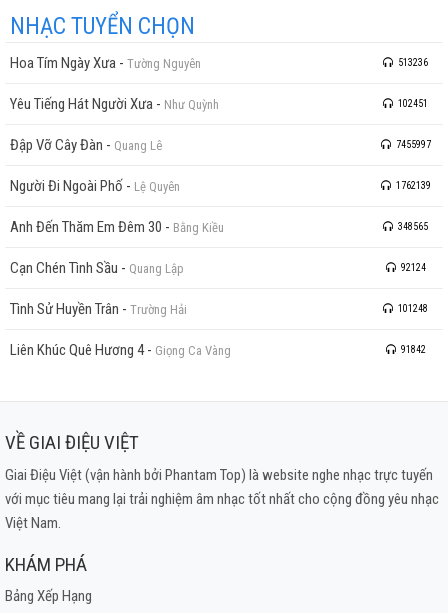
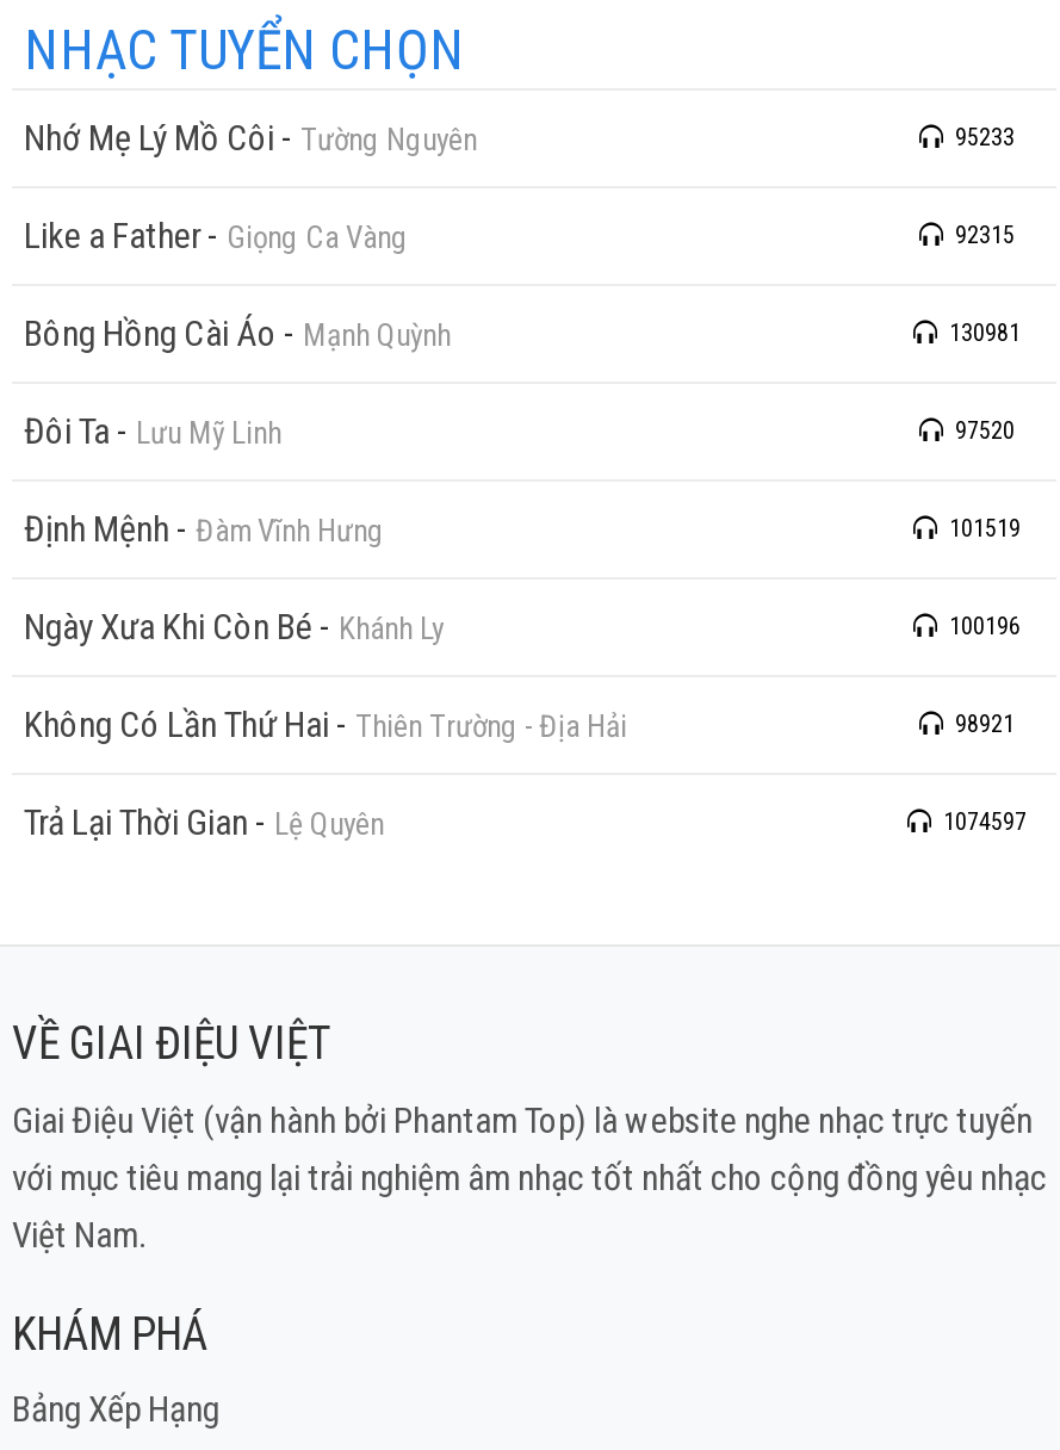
[10,54,428,72] Hoa Tím Ngày Xưa - Tường Nguyên | 513236 -> [24,117,1015,160] Nhớ Mẹ Lý Mồ Côi - Tường Nguyên | 95233
[10,95,428,113] Yêu Tiếng Hát Người Xưa- Như Quỳnh | 102451 -> [24,215,1015,258] Like a Father- Giọng Ca Vàng | 92315
[10,136,430,154] Đập Vỡ Cây Đàn - Quang Lê | 7455997 -> [24,312,1021,355] Bông Hồng Cài Áo - Mạnh Quỳnh | 130981
[10,177,430,195] Người Đi Ngoài Phố - Lệ Quyên | 1762139 -> [24,410,1015,453] Đôi Ta - Lưu Mỹ Linh | 97520
[10,218,428,236] Anh Đến Thăm Em Đêm 30 - Bằng Kiều | 348565 -> [24,508,1021,551] Định Mệnh - Đàm Vĩnh Hưng | 101519
[10,259,425,277] Cạn Chén Tình Sầu - Quang Lập | 92124 -> [24,606,1021,649] Ngày Xưa Khi Còn Bé - Khánh Ly | 100196
[10,300,428,318] Tình Sử Huyền Trân - Trường Hải | 101248 -> [24,704,1015,746] Không Có Lần Thứ Hai - Thiên Trường - Địa Hải | 98921
[10,341,425,359] Liên Khúc Quê Hương 4 - Giọng Ca Vàng | 91842 -> [24,801,1027,844] Trả Lại Thời Gian - Lệ Quyên | 1074597

